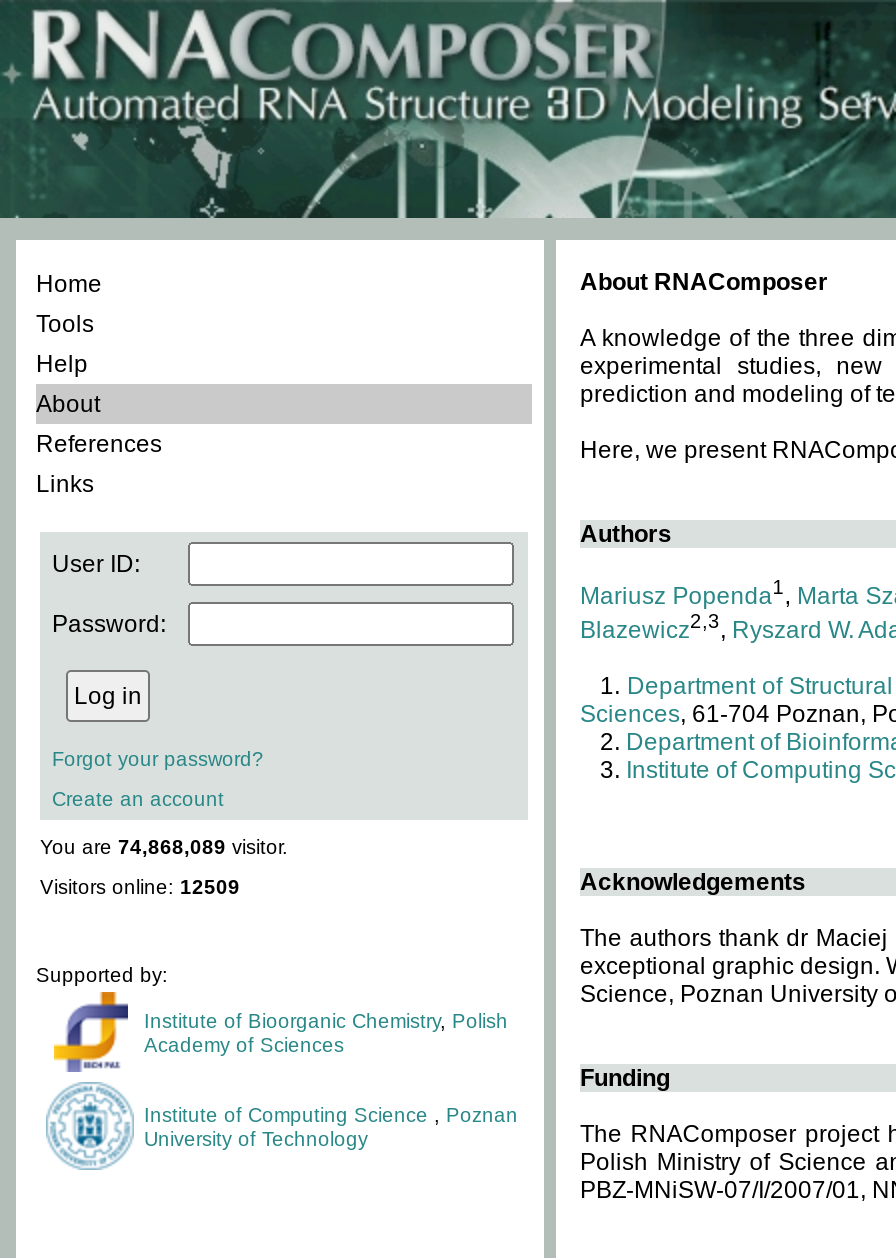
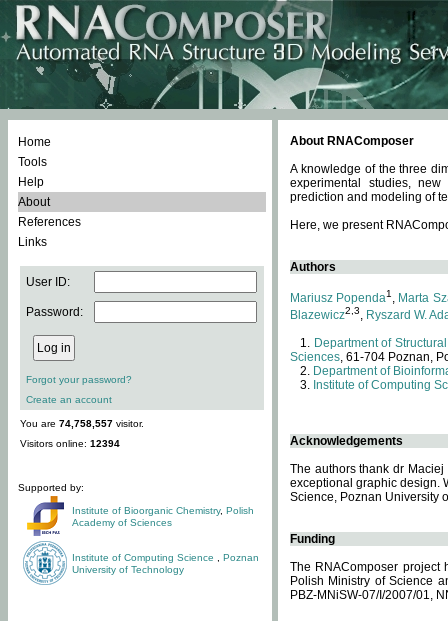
[40,836,288,858] You are 74,868,089 visitor. -> [20,418,144,429] You are 74,758,557 visitor.
[40,876,240,898] Visitors online: 12509 -> [20,438,120,449] Visitors online: 12394

